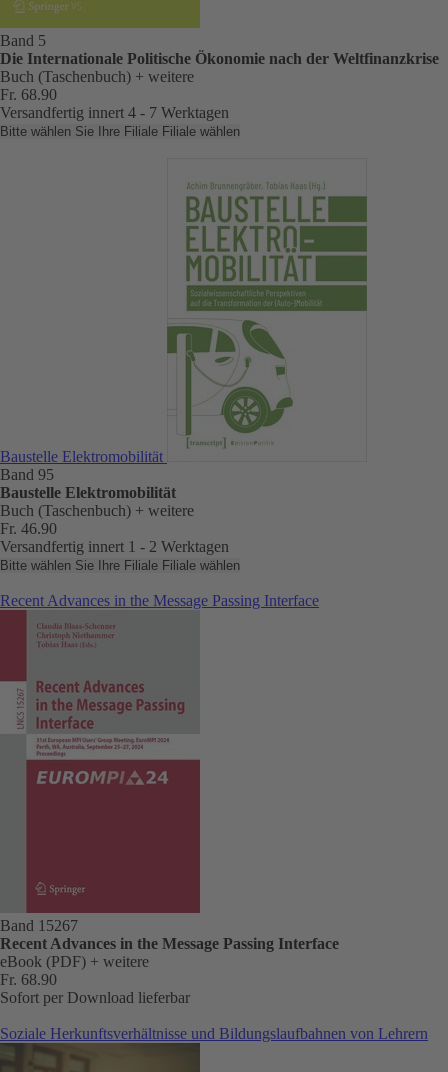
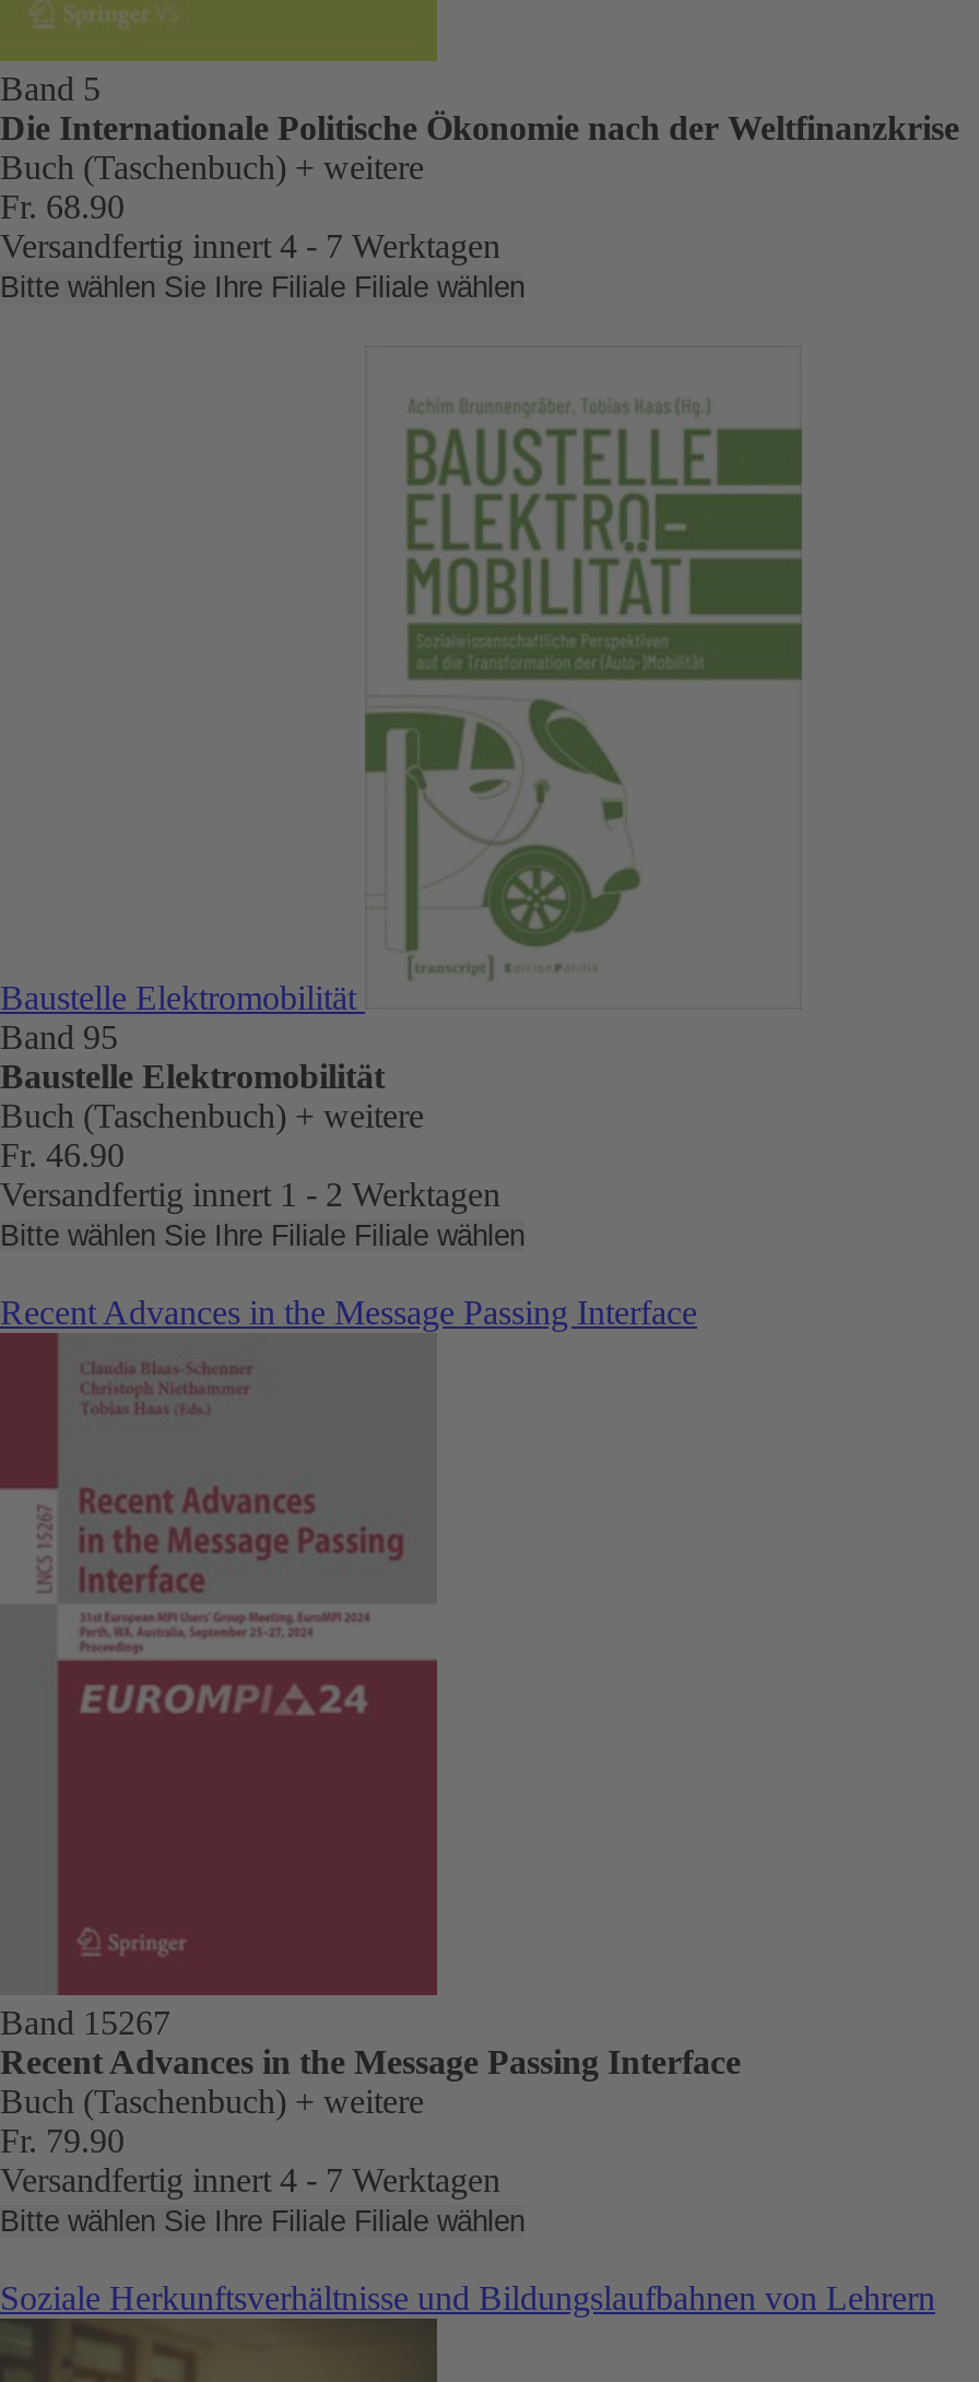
[0,953,190,1006] eBook (PDF) + weitere | Fr. 68.90 | Sofort per Download lieferbar -> [0,2083,524,2238] Buch (Taschenbuch) + weitere | Fr. 79.90 | Versandfertig innert 4 - 7 Werktagen | Bitte wählen Sie Ihre Filiale Filiale wählen

